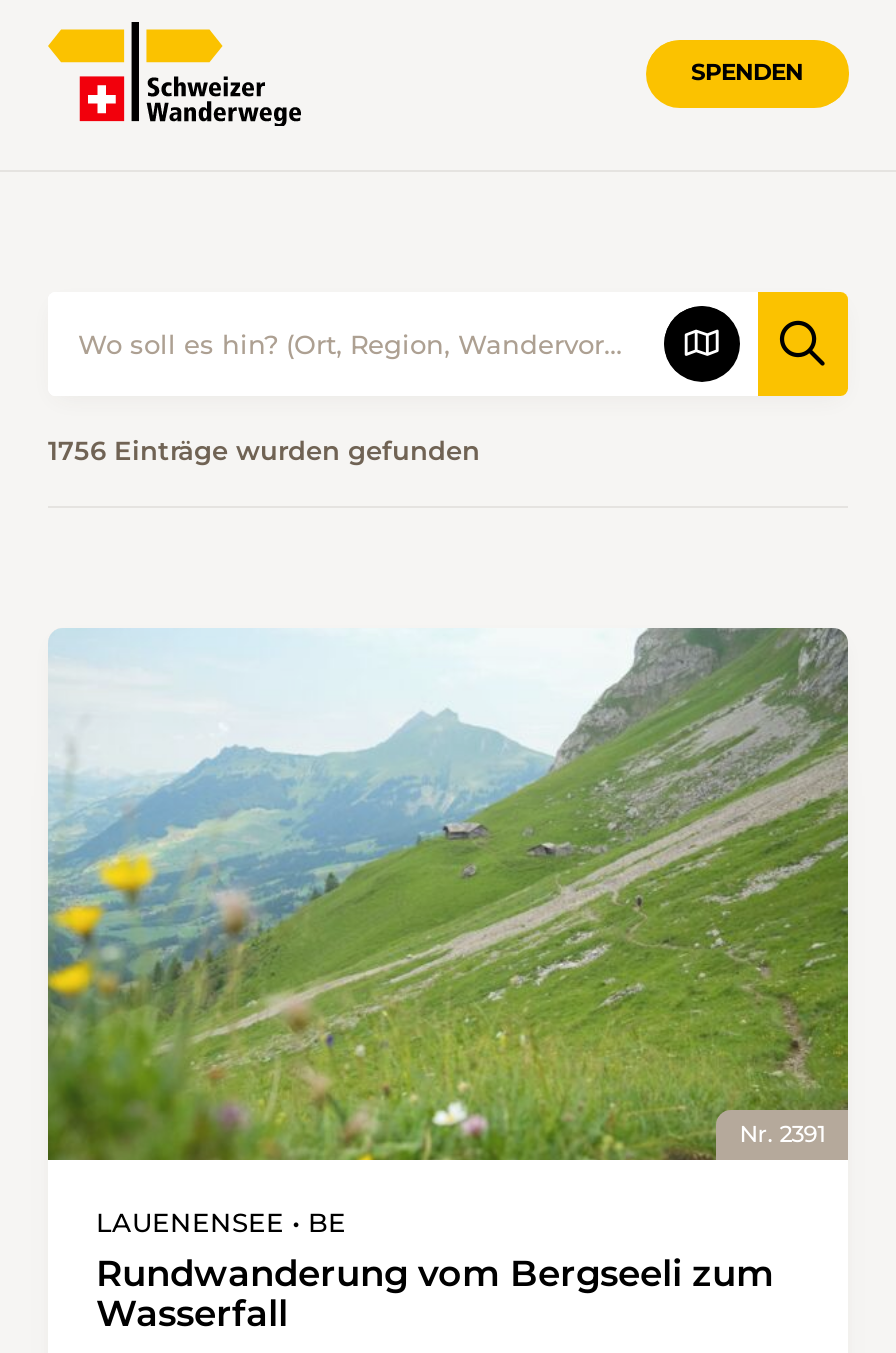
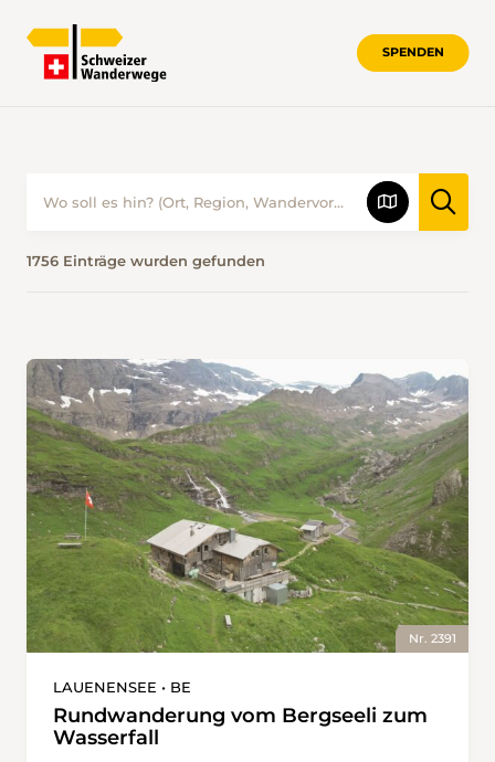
[48,626,850,1162] [image] -> [25,358,468,653] [image]

